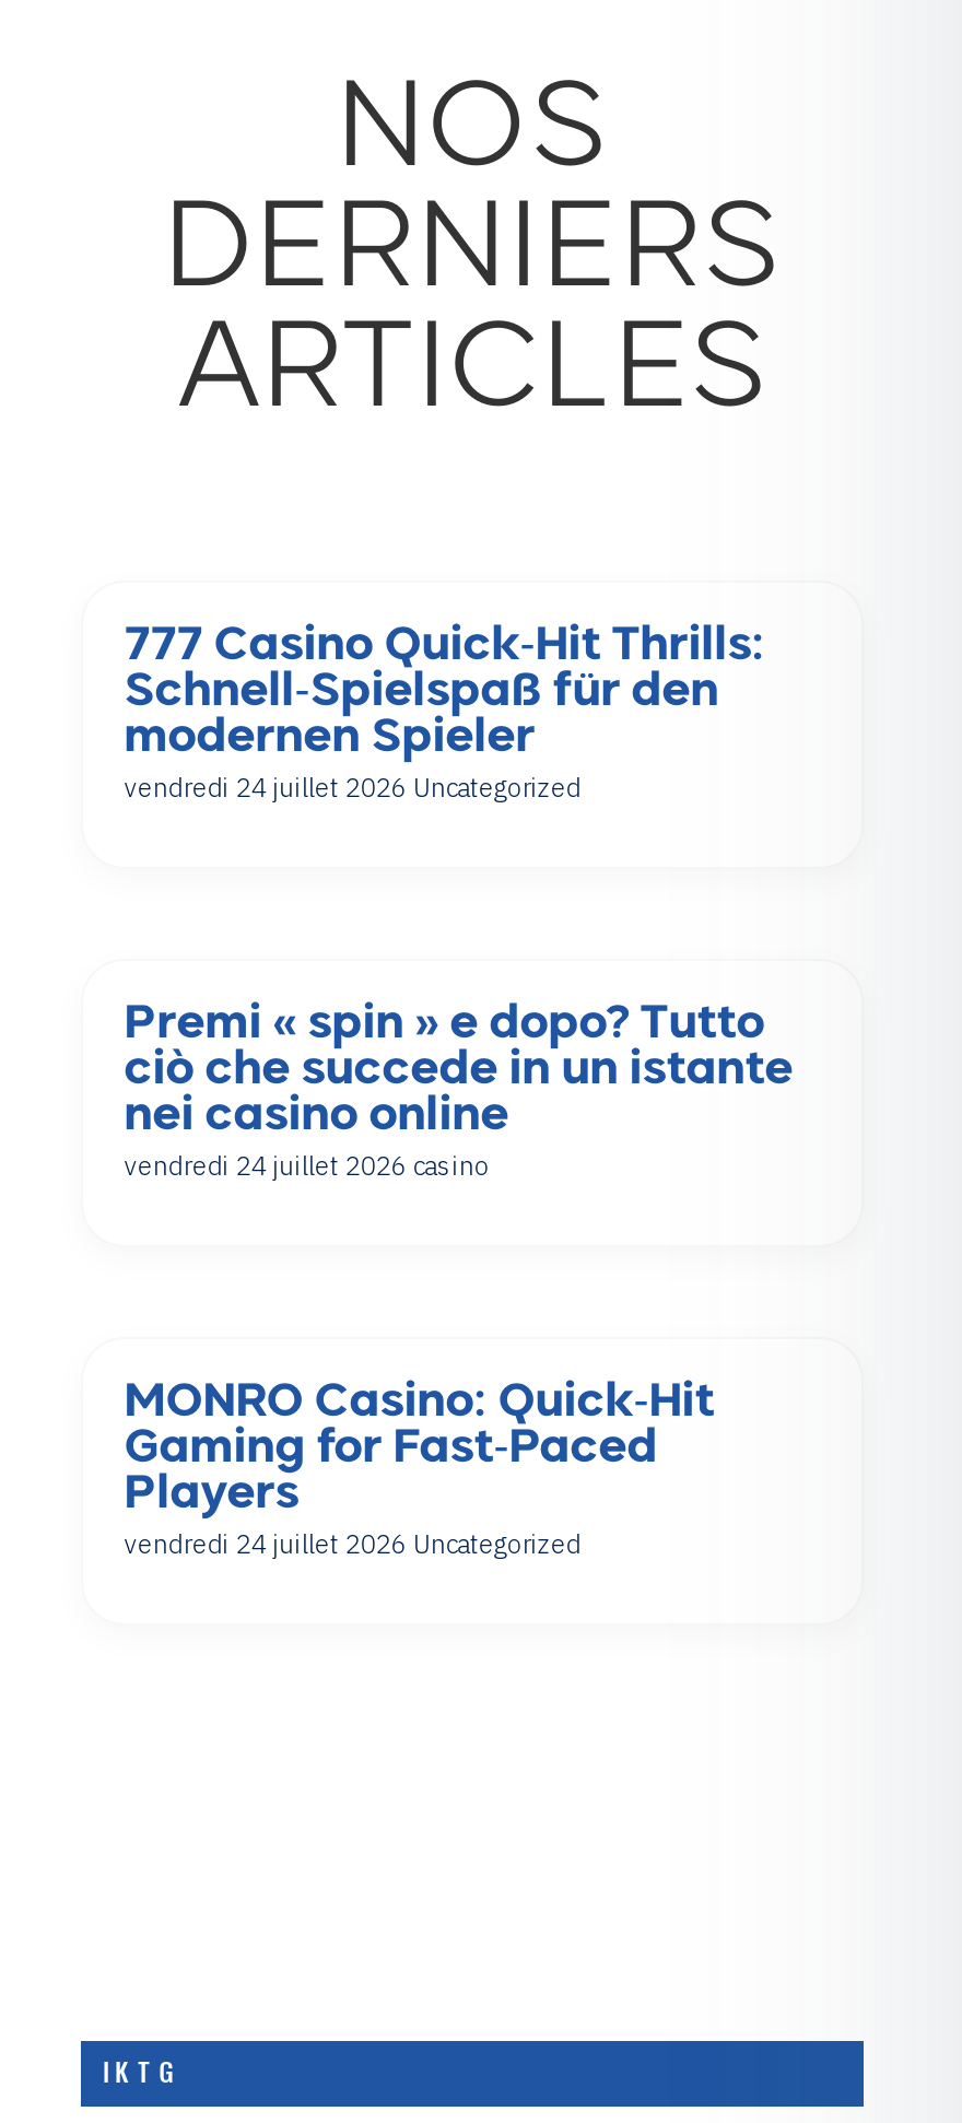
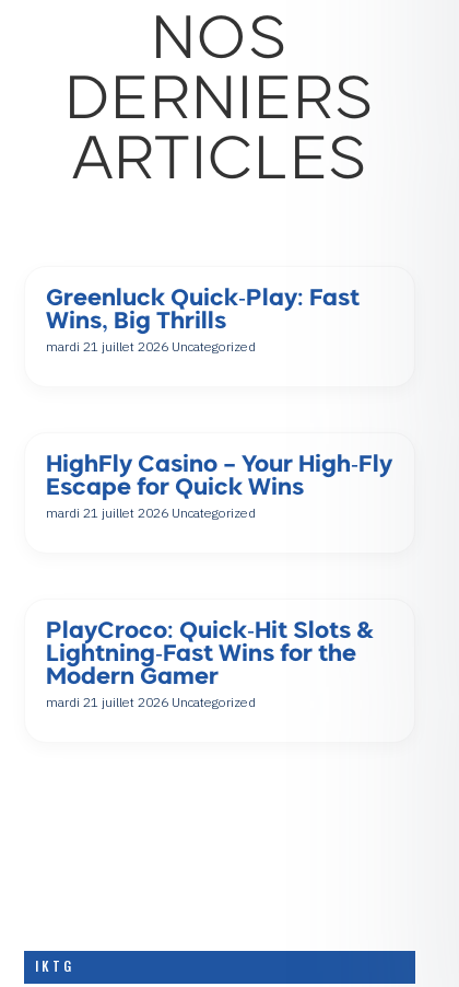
[124,624,765,804] 777 Casino Quick‑Hit Thrills: | Schnell‑Spielspaß für den | modernen Spieler | vendredi 24 juillet 2026 Uncategorized -> [46,288,359,355] Greenluck Quick‑Play: Fast | Wins, Big Thrills | mardi 21 juillet 2026 Uncategorized
[124,1003,793,1182] Premi « spin » e dopo? Tutto | ciò che succede in un istante | nei casino online | vendredi 24 juillet 2026 casino -> [46,454,392,521] HighFly Casino – Your High‑Fly | Escape for Quick Wins | mardi 21 juillet 2026 Uncategorized
[124,1382,715,1561] MONRO Casino: Quick‑Hit | Gaming for Fast‑Paced | Players | vendredi 24 juillet 2026 Uncategorized -> [46,621,374,711] PlayCroco: Quick‑Hit Slots & | Lightning‑Fast Wins for the | Modern Gamer | mardi 21 juillet 2026 Uncategorized

